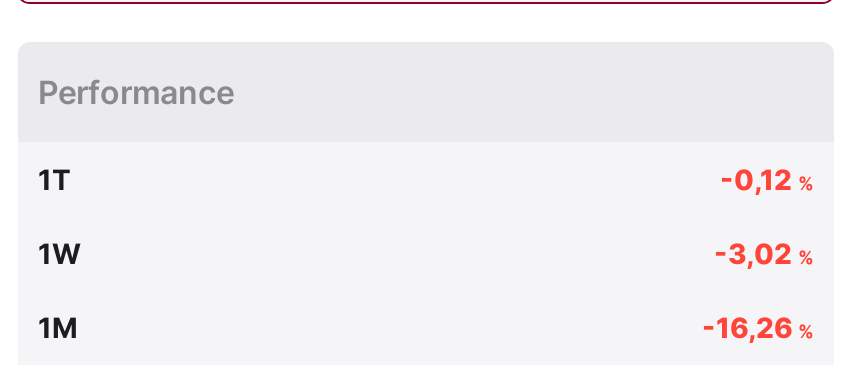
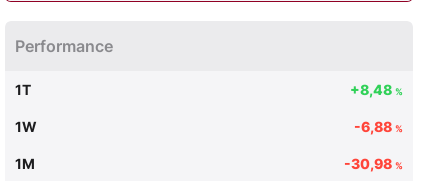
[720,162,814,196] -0,12% -> [350,81,403,98] +8,48%
[714,236,814,270] -3,02% -> [354,118,403,135] -6,88%
[702,310,814,344] -16,26% -> [344,155,403,172] -30,98%

